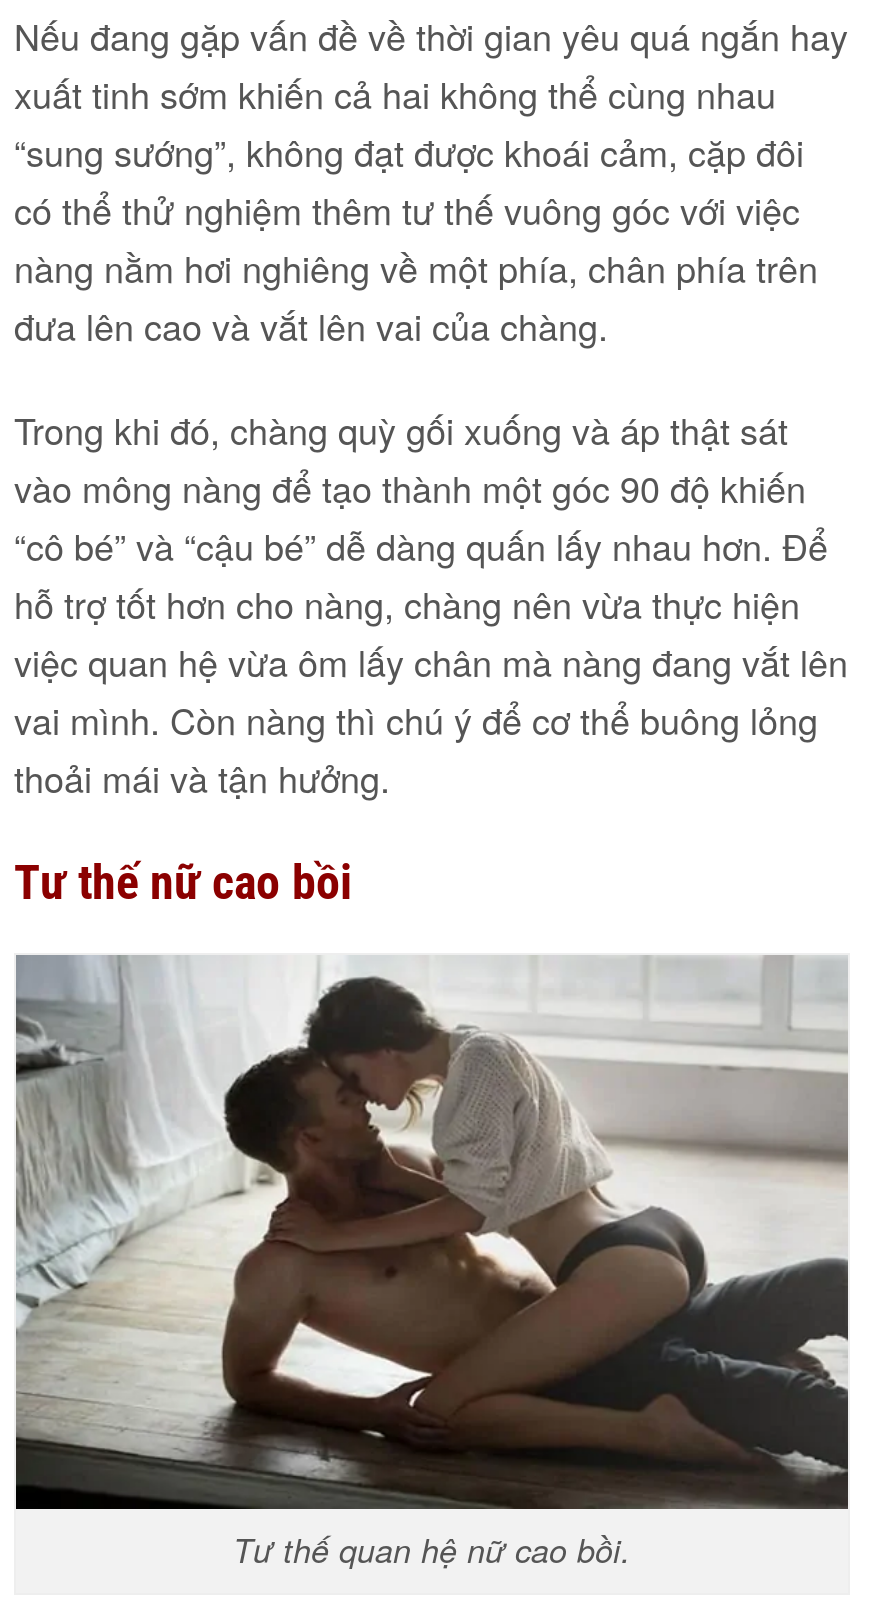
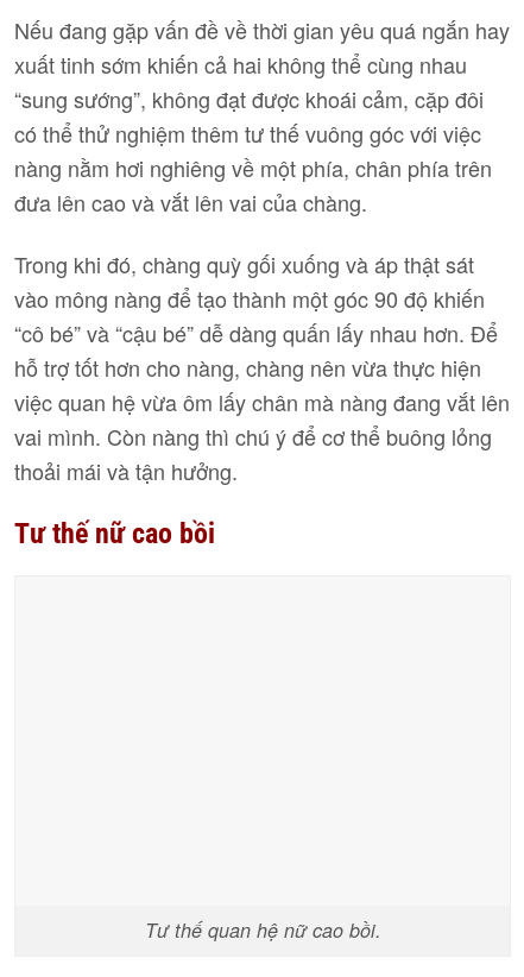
[14,953,850,1511] [image] -> none

